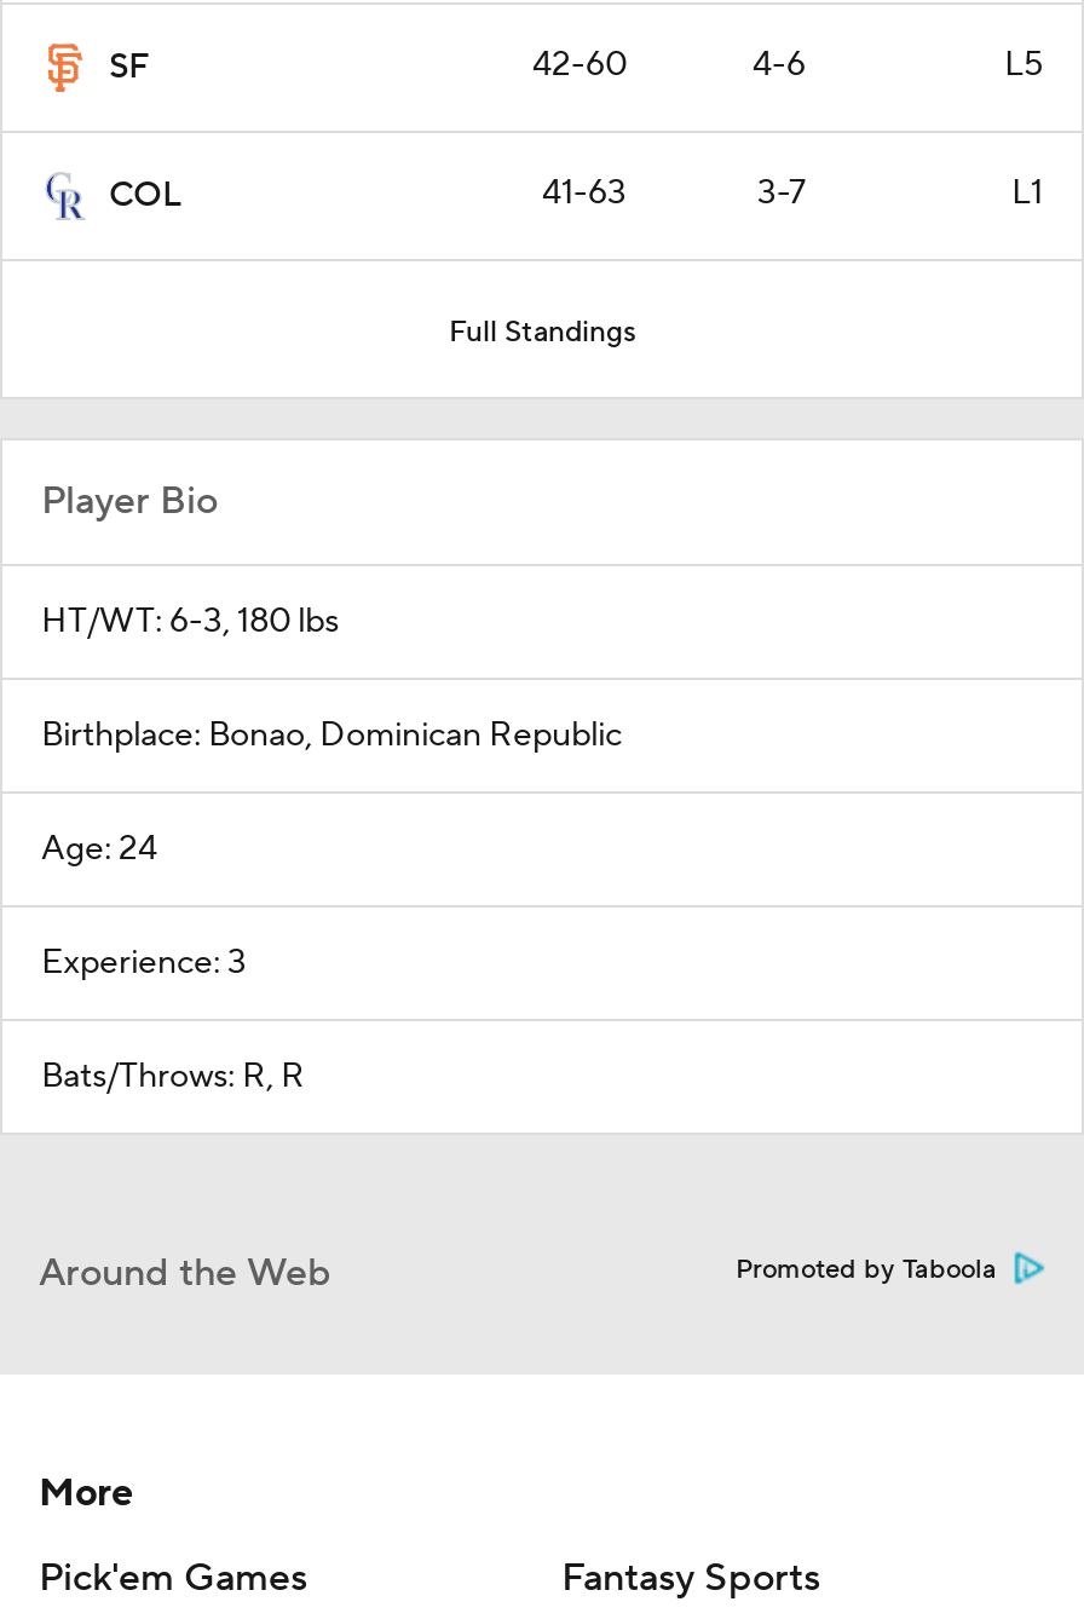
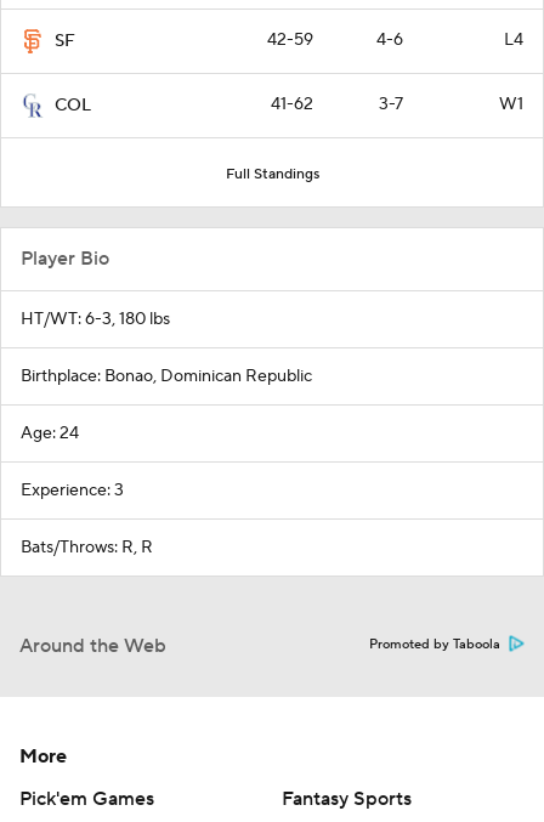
[532,44,627,87] 42-60 -> [267,29,313,51] 42-59
[1004,44,1043,87] L5 -> [504,29,523,51] L4
[542,172,627,215] 41-63 -> [271,93,313,115] 41-62
[1011,172,1043,215] L1 -> [499,93,523,115] W1

